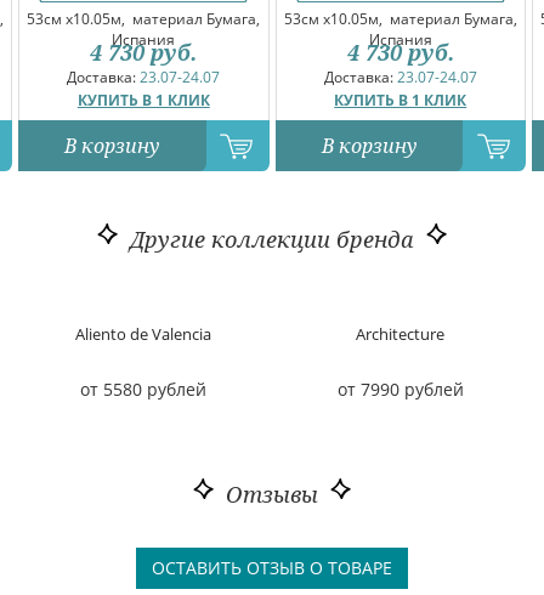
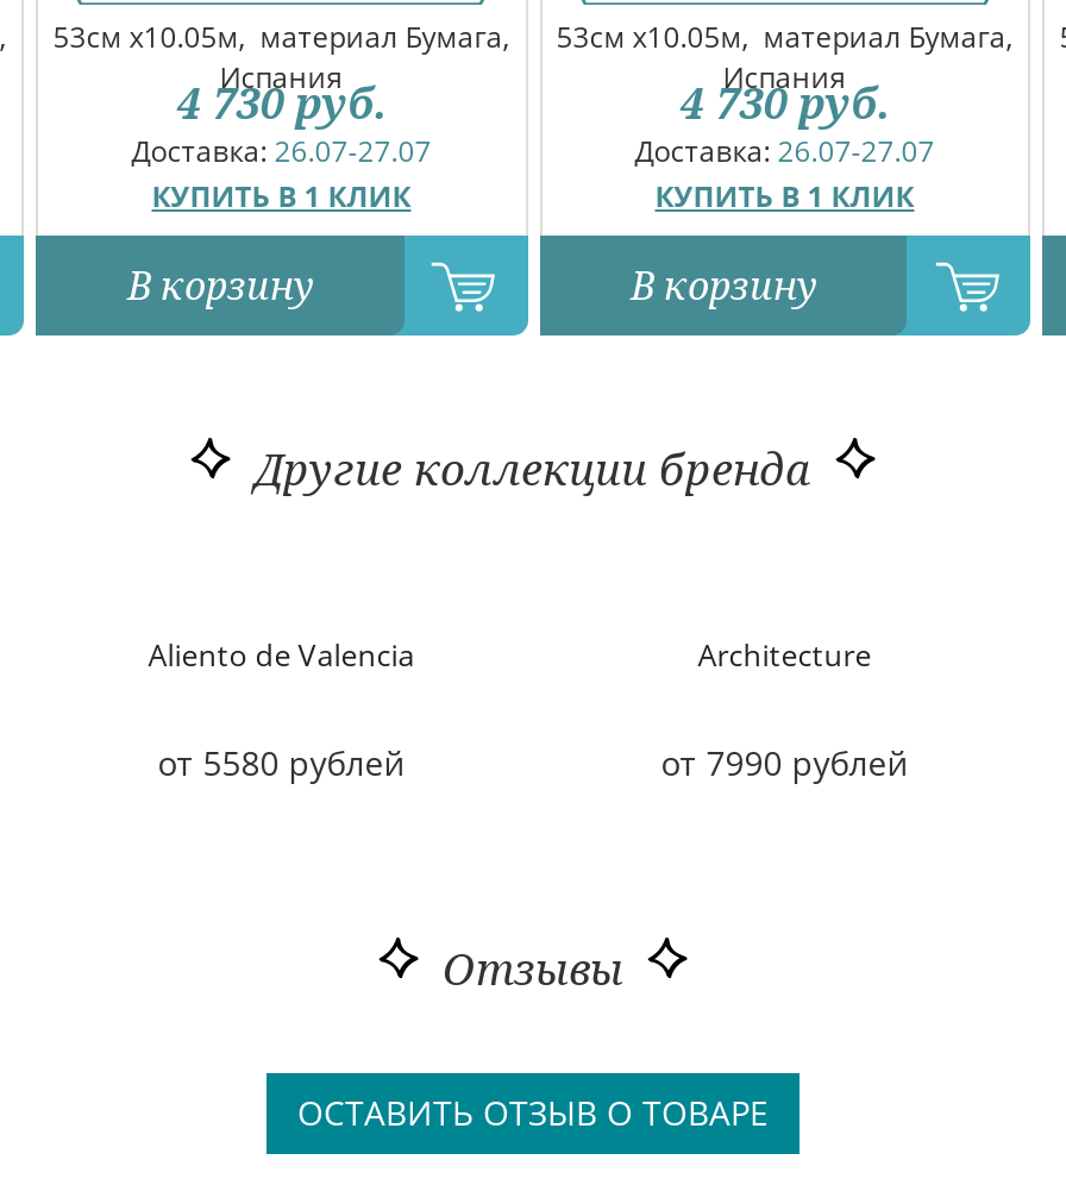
[67,66,220,87] Доставка: 23.07-24.07 -> [131,130,431,170] Доставка: 26.07-27.07
[324,66,477,87] Доставка: 23.07-24.07 -> [635,130,935,170] Доставка: 26.07-27.07

